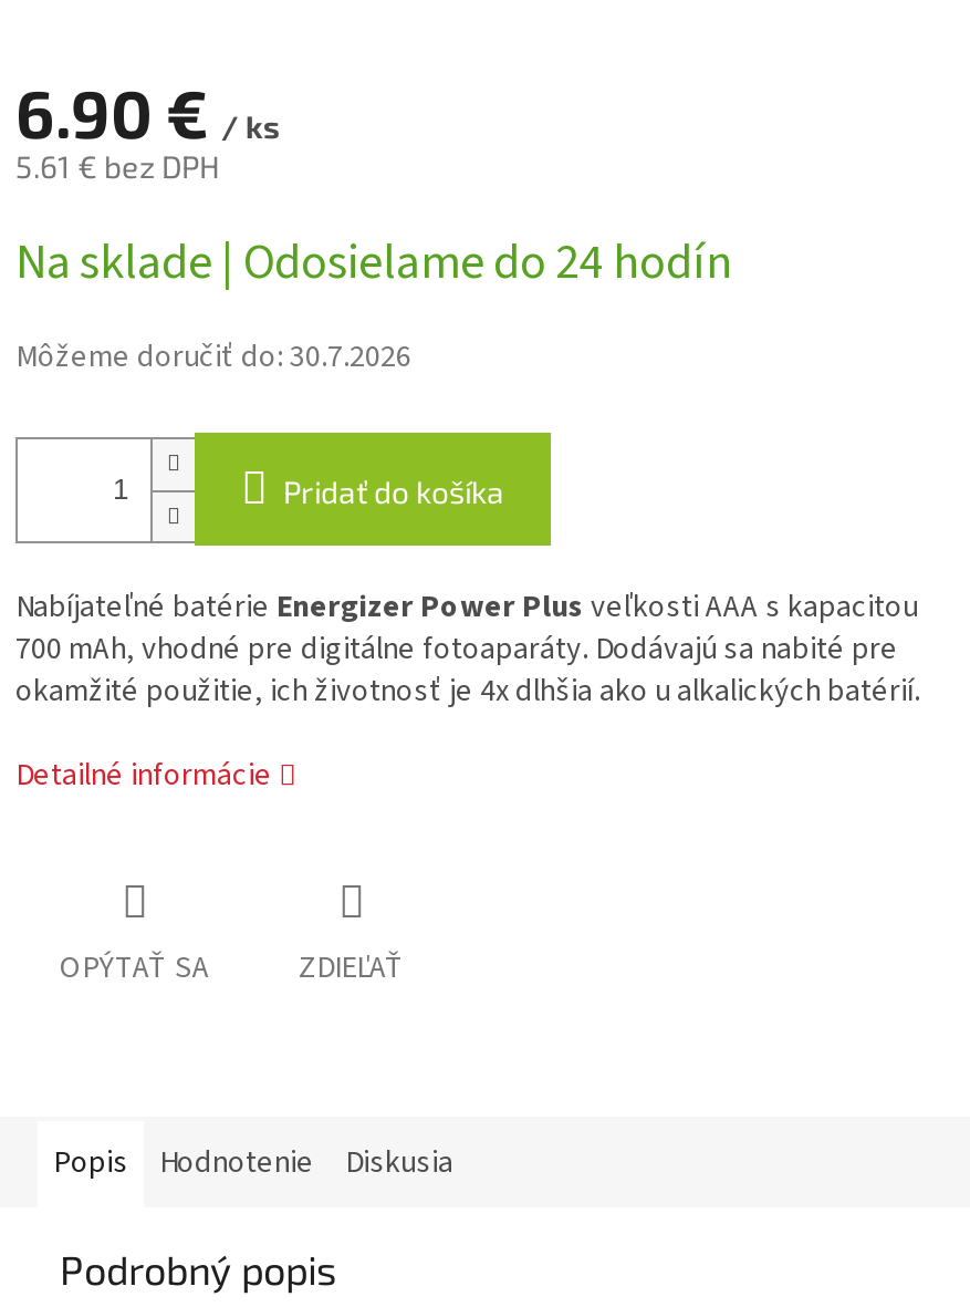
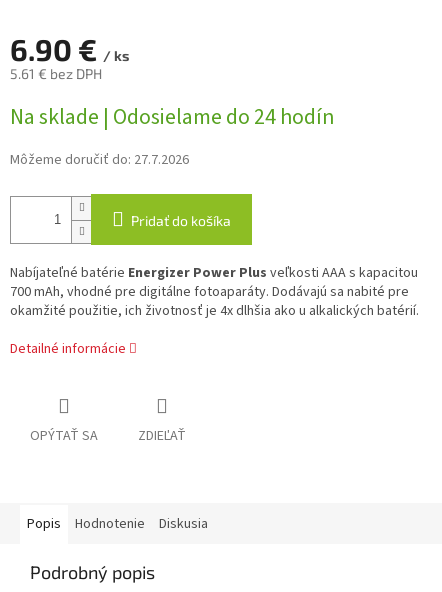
[15,336,411,380] Môžeme doručiť do: 30.7.2026 -> [10,150,189,170] Môžeme doručiť do: 27.7.2026

